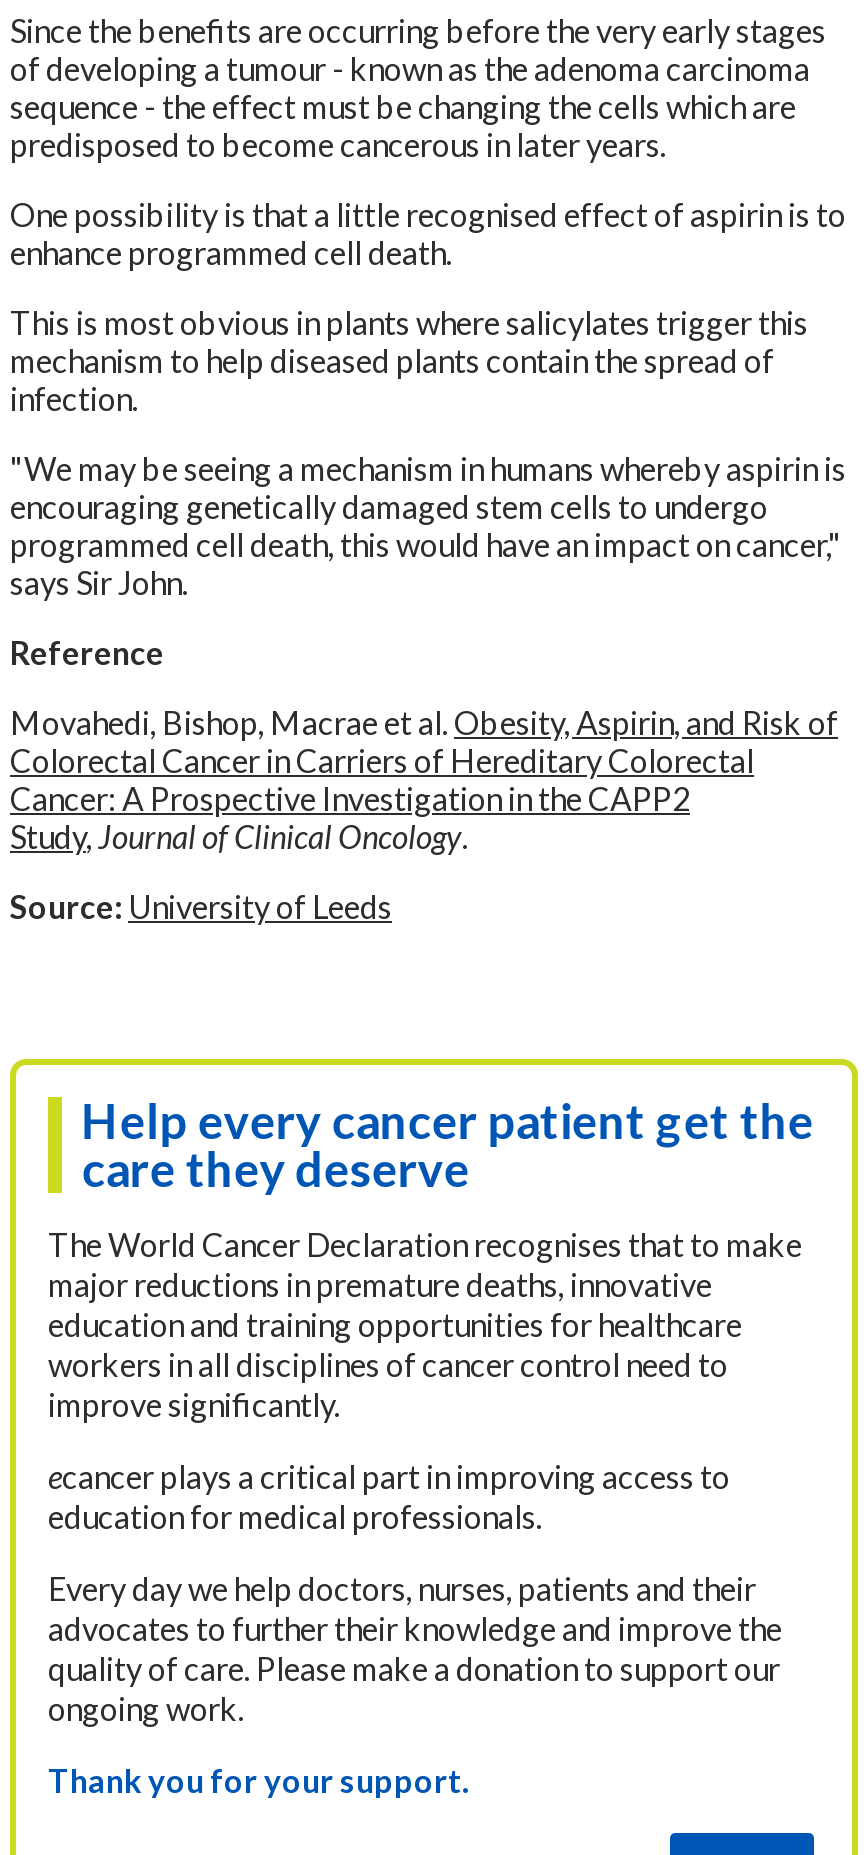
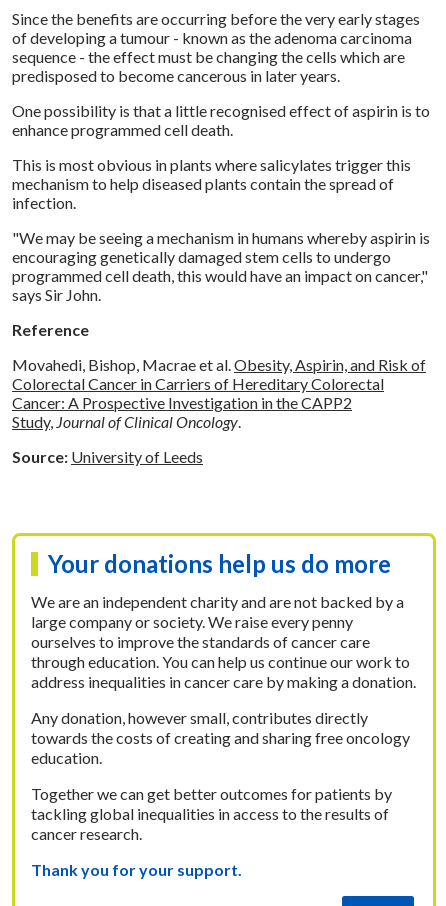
[82,1090,814,1196] Help every cancer patient get the | care they deserve -> [48,549,391,578] Your donations help us do more
[48,1224,802,1422] The World Cancer Declaration recognises that to make | major reductions in premature deaths, innovative | education and training opportunities for healthcare | workers in all disciplines of cancer control need to | improve significantly. -> [31,592,416,691] We are an independent charity and are not backed by a | large company or society. We raise every penny | ourselves to improve the standards of cancer care | through education. You can help us continue our work to | address inequalities in cancer care by making a donation.
[48,1456,730,1534] ecancer plays a critical part in improving access to | education for medical professionals. -> [31,708,410,767] Any donation, however small, contributes directly | towards the costs of creating and sharing free oncology | education.
[48,1568,782,1726] Every day we help doctors, nurses, patients and their | advocates to further their knowledge and improve the | quality of care. Please make a donation to support our | ongoing work. -> [31,784,392,843] Together we can get better outcomes for patients by | tackling global inequalities in access to the results of | cancer research.

